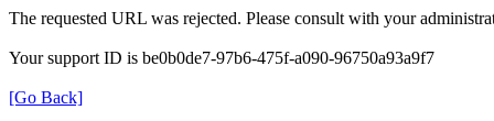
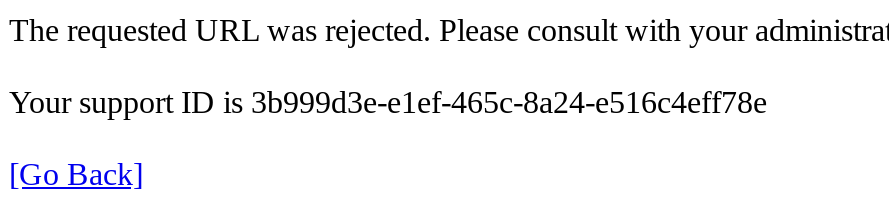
[9,48,434,67] Your support ID is be0b0de7-97b6-475f-a090-96750a93a9f7 -> [9,85,767,119] Your support ID is 3b999d3e-e1ef-465c-8a24-e516c4eff78e

